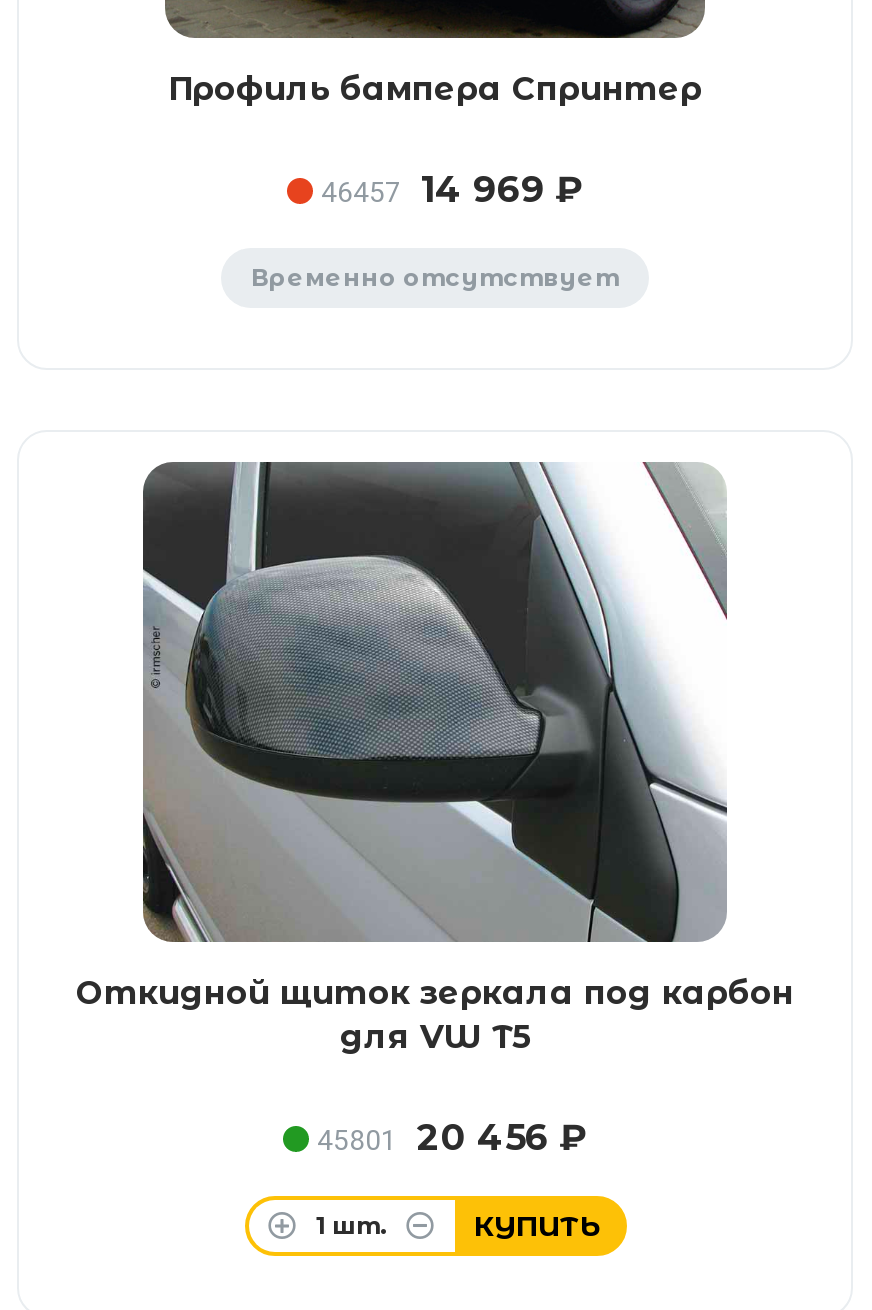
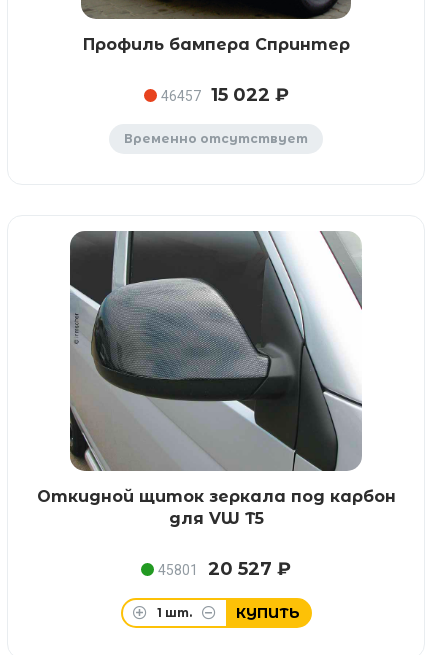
[321,168,583,212] 46457 14 969 ₽ -> [160,84,288,106] 46457 15 022 ₽
[317,1116,587,1160] 45801 20 456 ₽ -> [158,558,291,580] 45801 20 527 ₽

